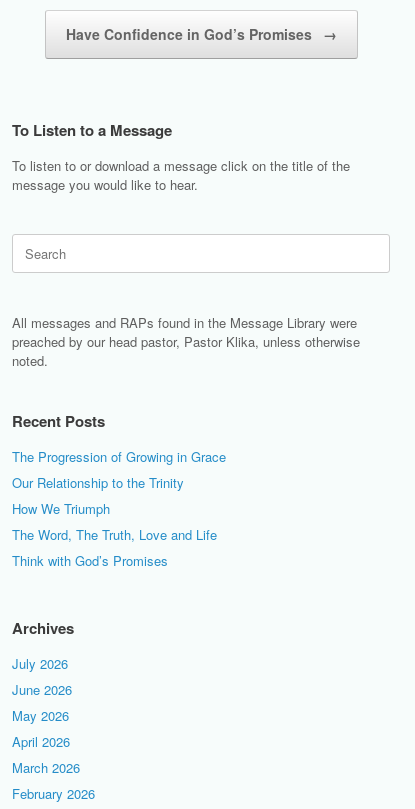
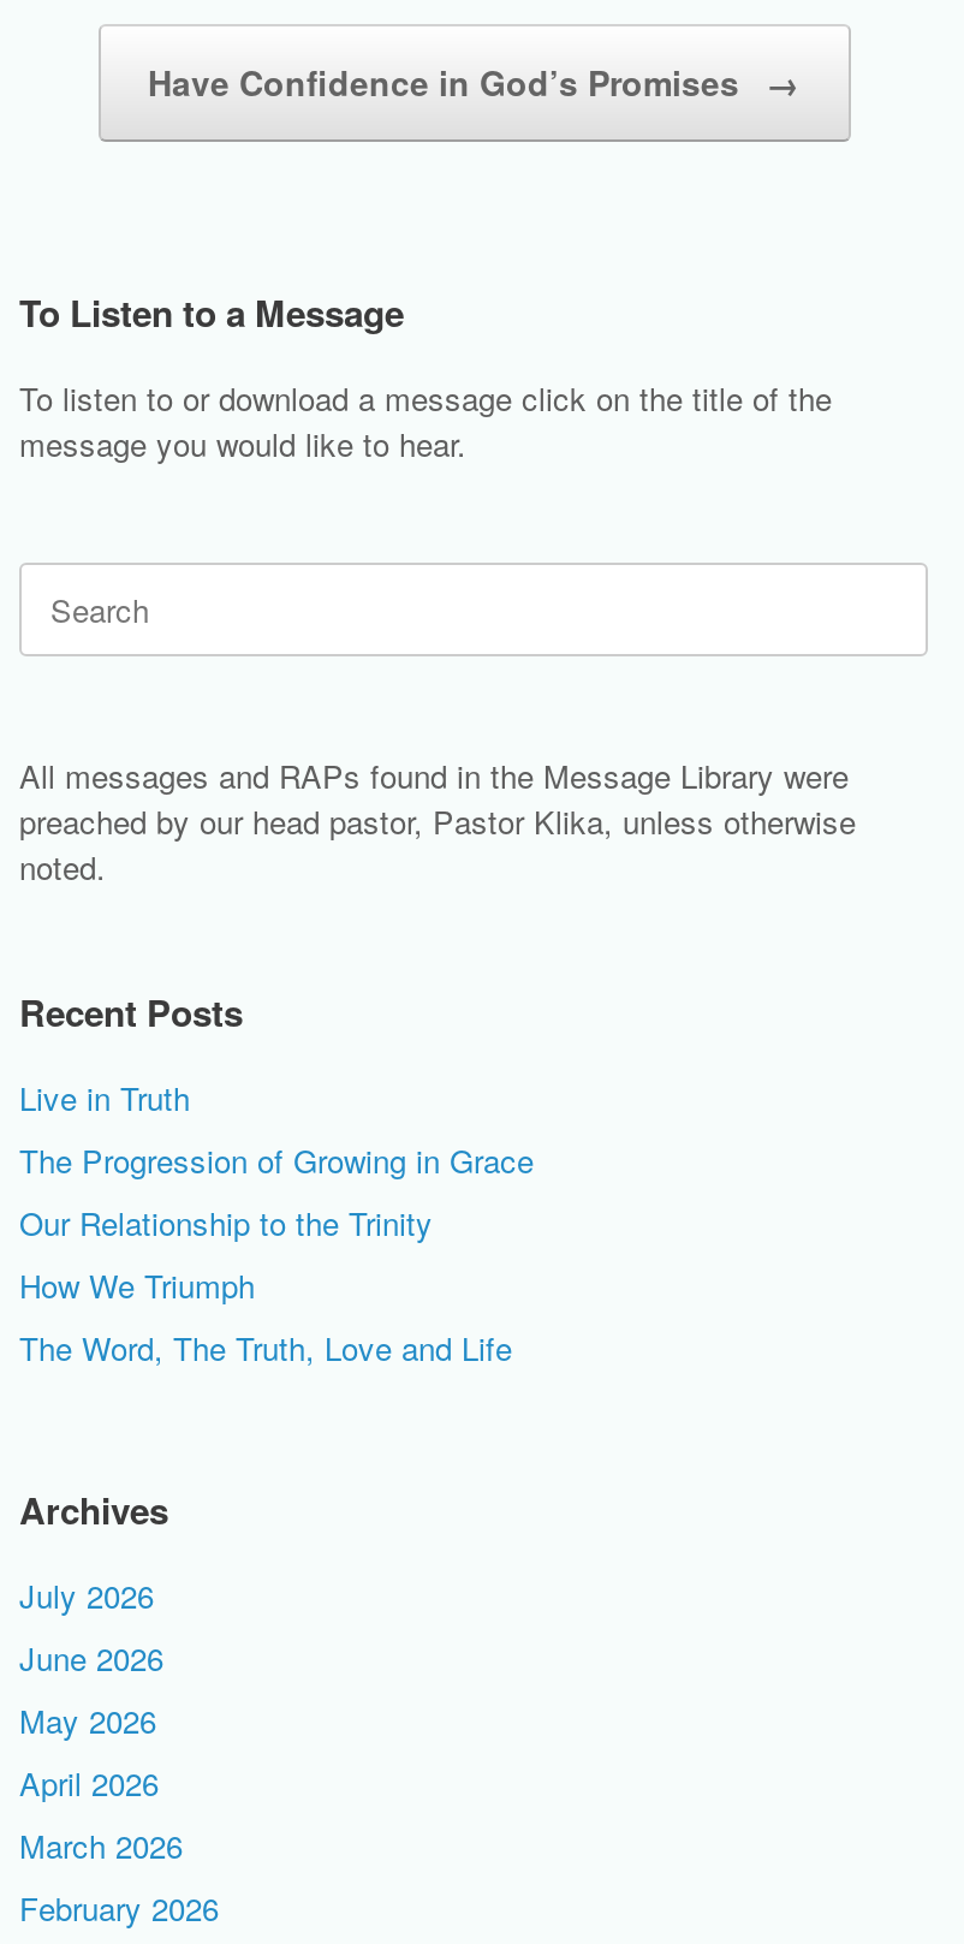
none -> [19,1076,190,1121] Live in Truth
moved [12,447,226,544] -> [19,1138,534,1371]: The Progression of Growing in Grace | Our Relationship to the Trinity | How We Triumph | The Word, The Truth, Love and Life
[12,551,168,570] Think with God’s Promises -> none

